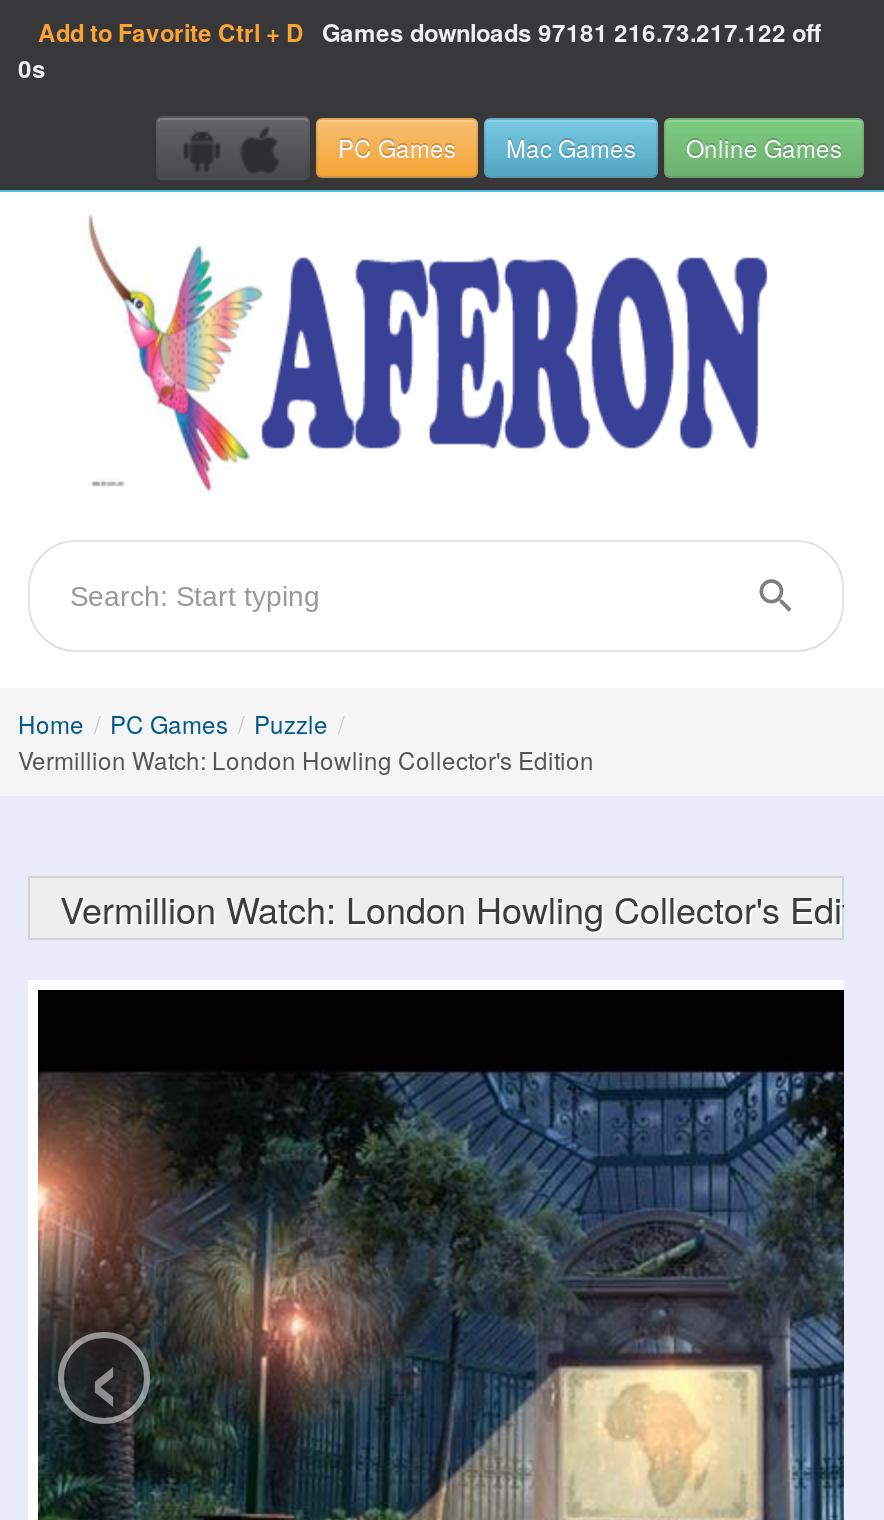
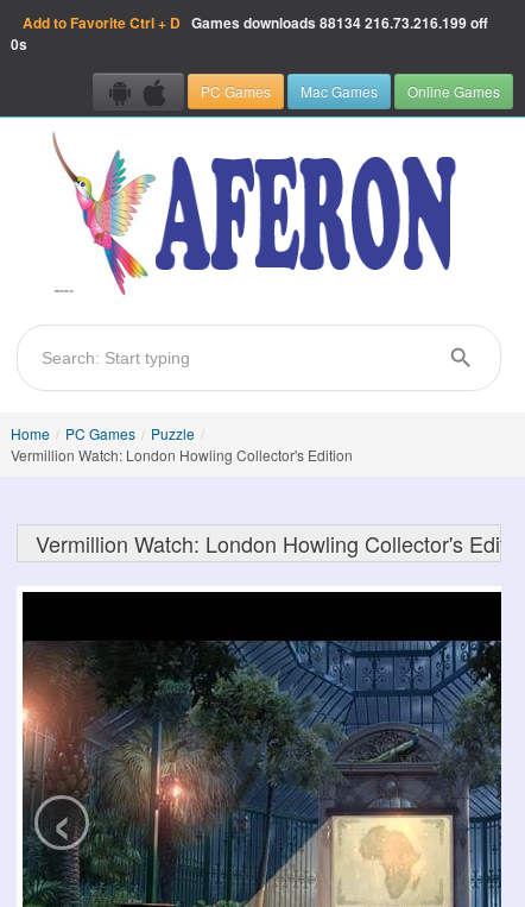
[38,14,822,50] Add to Favorite Ctrl + D Games downloads 97181 216.73.217.122 off -> [23,12,488,33] Add to Favorite Ctrl + D Games downloads 88134 216.73.216.199 off

